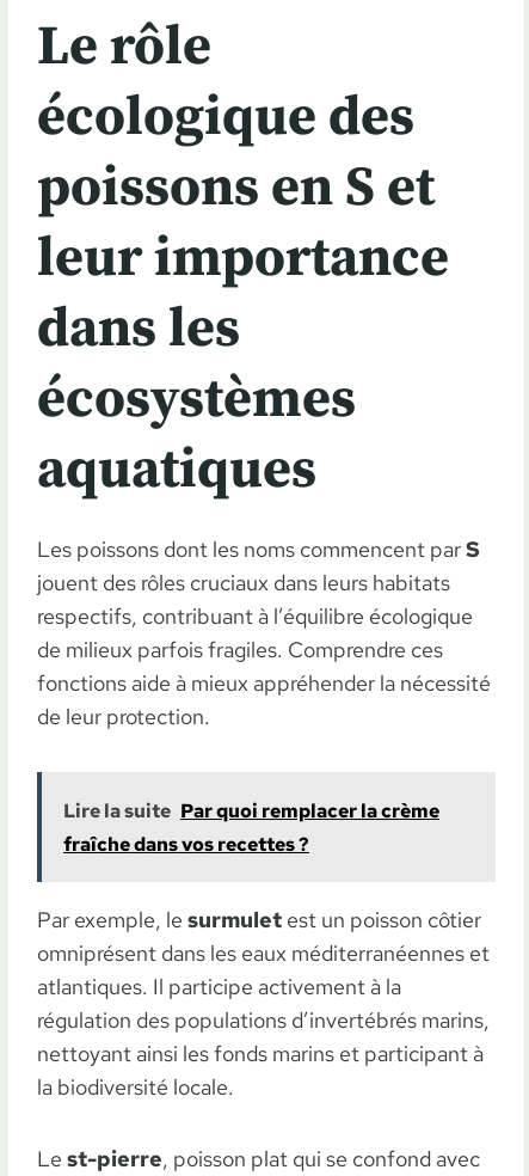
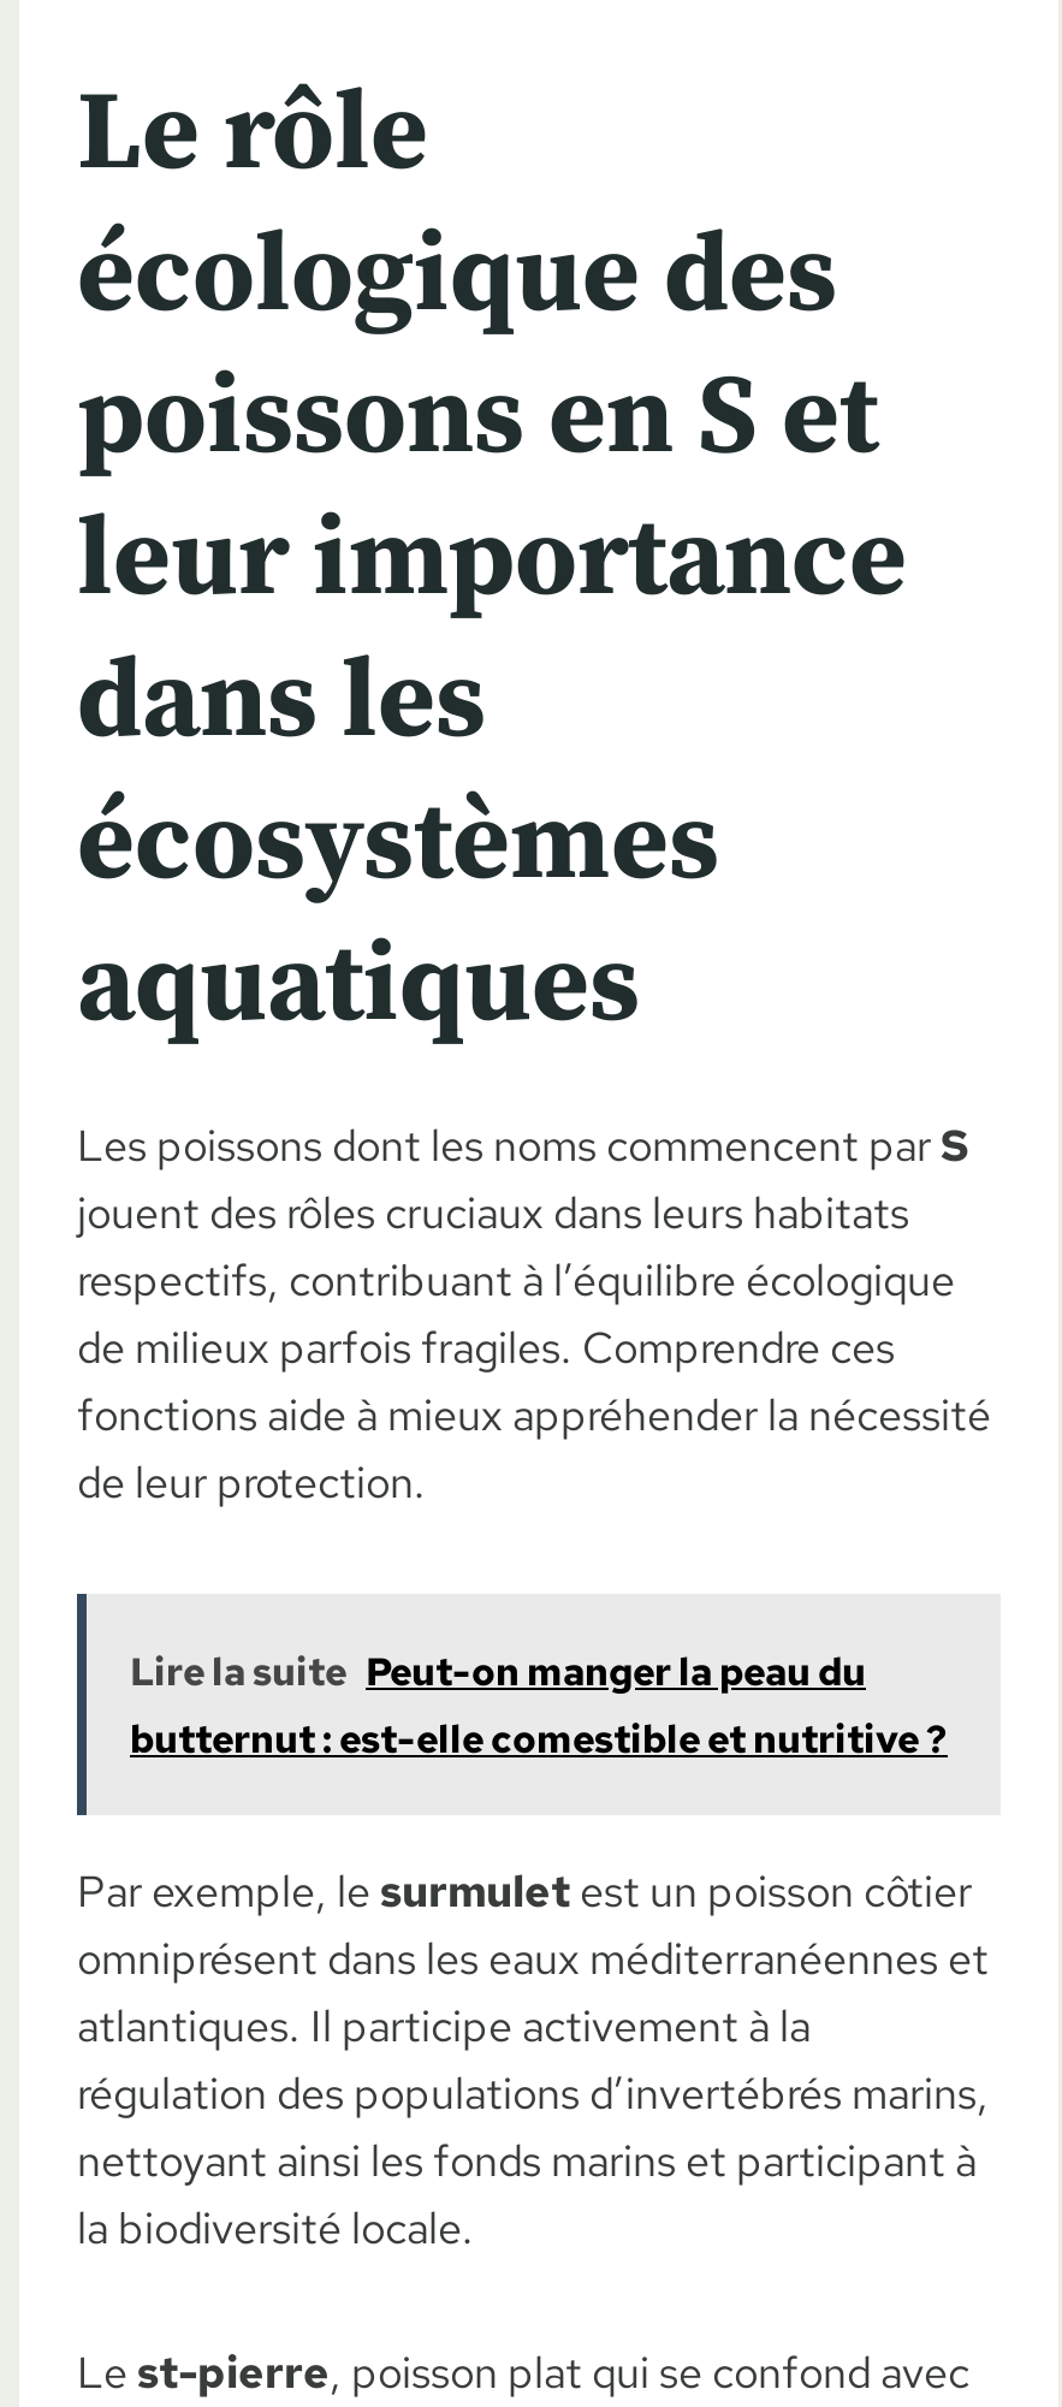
[63,799,439,857] Lire la suite Par quoi remplacer la crème | fraîche dans vos recettes ? -> [130,1647,948,1765] Lire la suite Peut-on manger la peau du | butternut : est-elle comestible et nutritive ?

